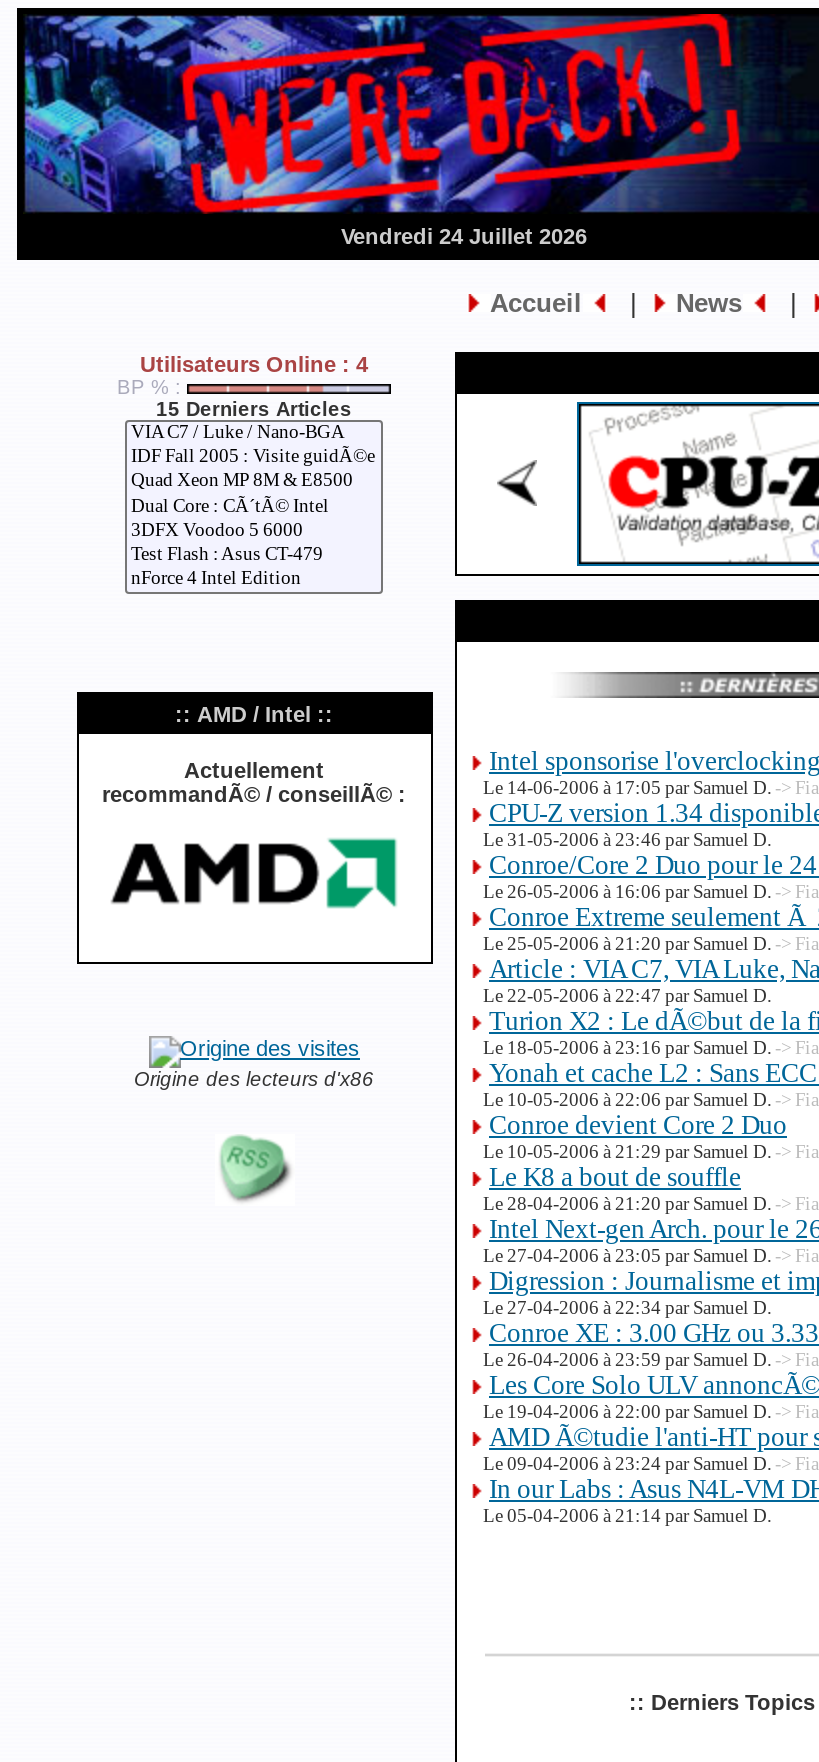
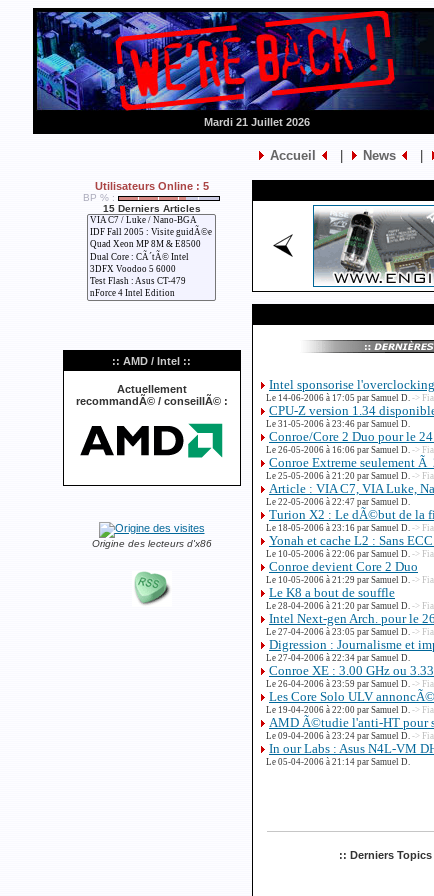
[341,224,587,248] Vendredi 24 Juillet 2026 -> [203,116,309,128] Mardi 21 Juillet 2026
[140,352,368,376] Utilisateurs Online : 4 -> [94,180,208,192] Utilisateurs Online : 5
[577,402,813,566] [image] -> [313,206,431,287] [image]

